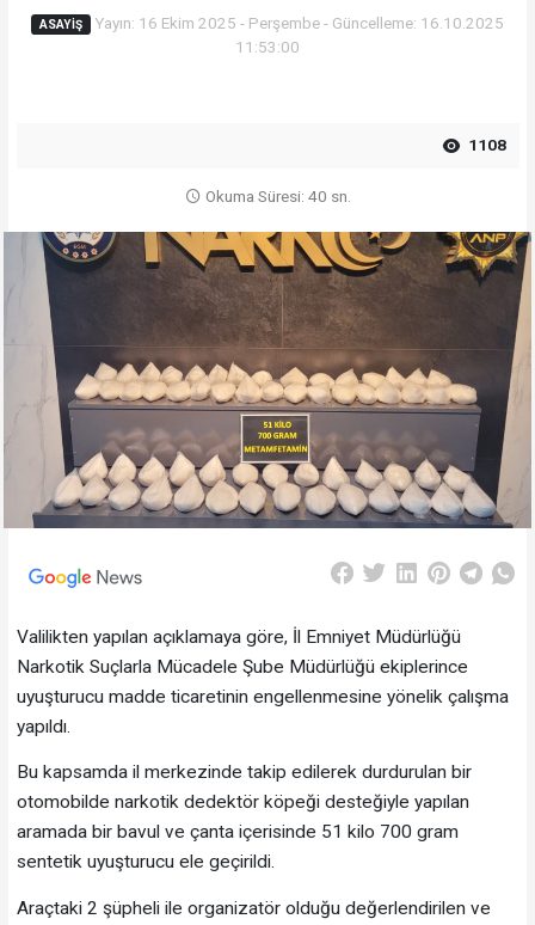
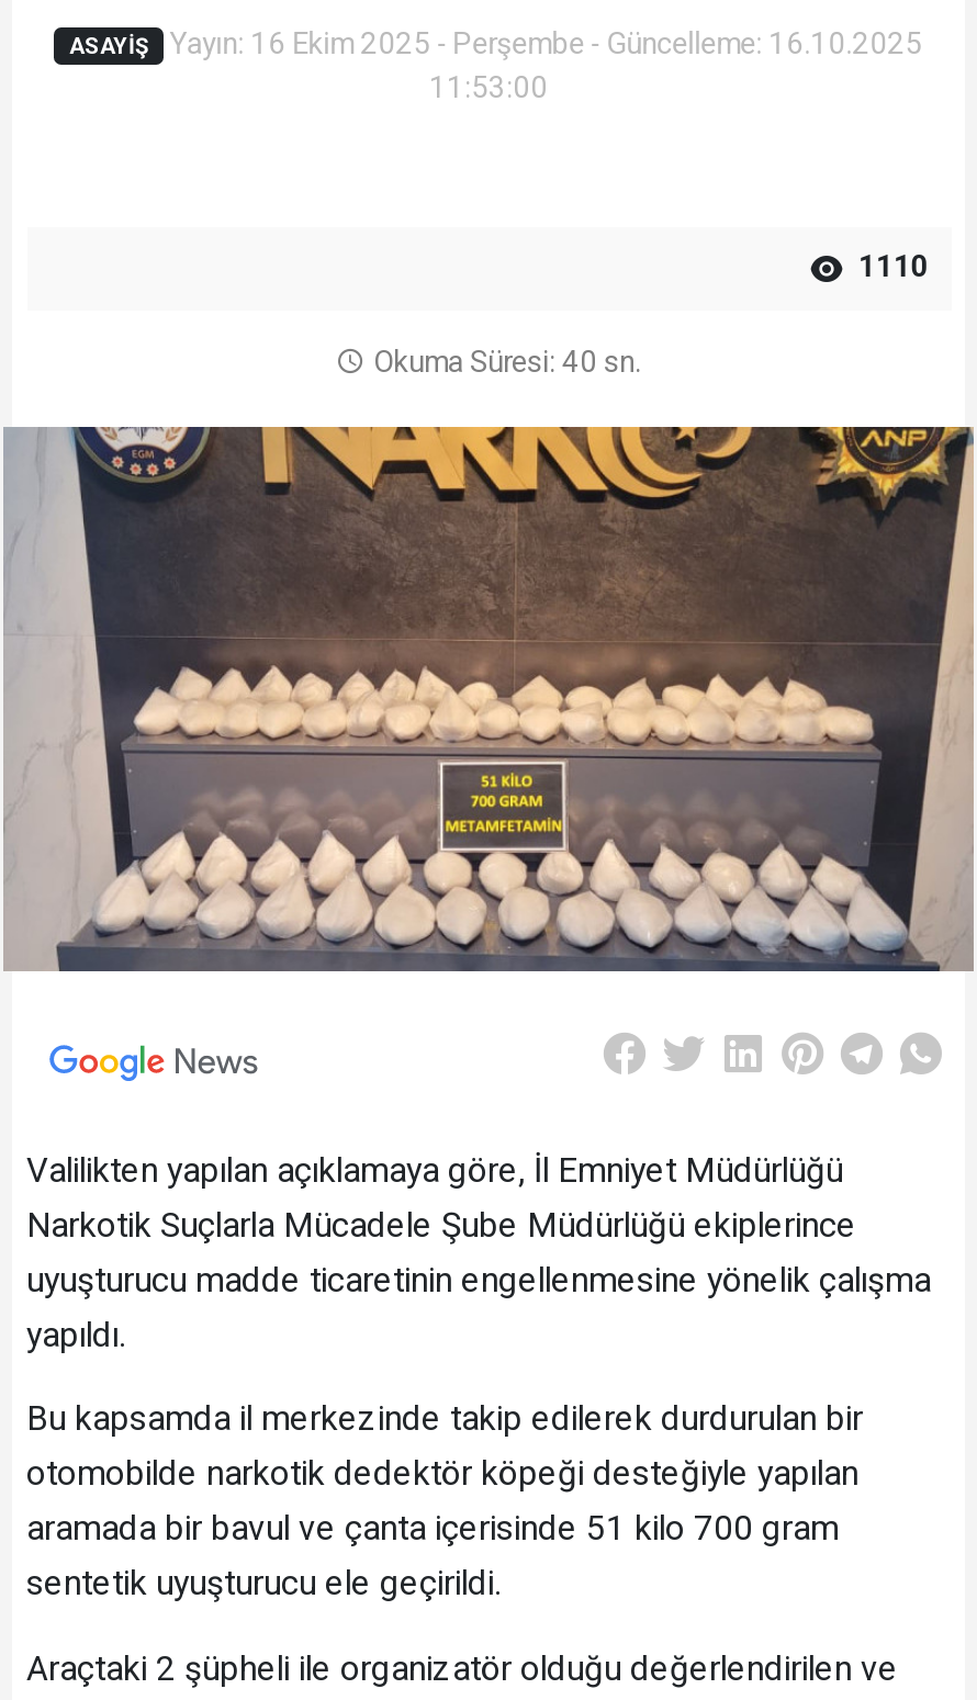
[469,134,507,153] 1108 -> [858,248,928,283] 1110

